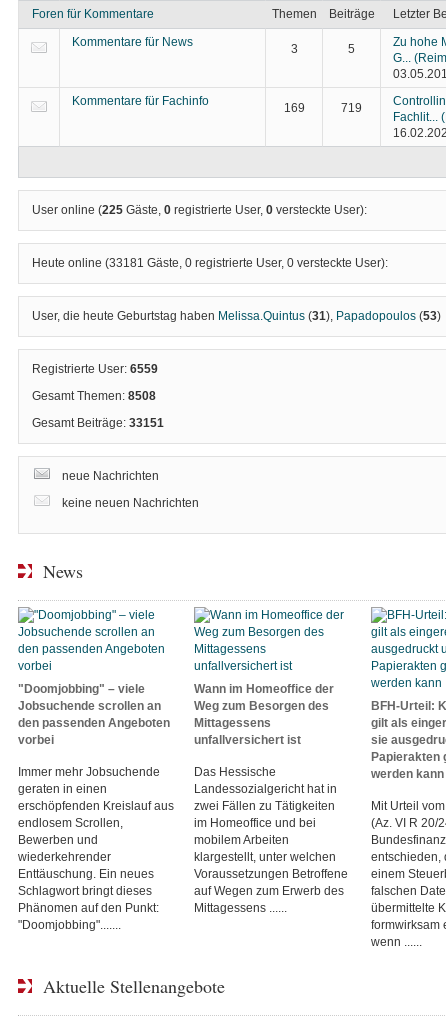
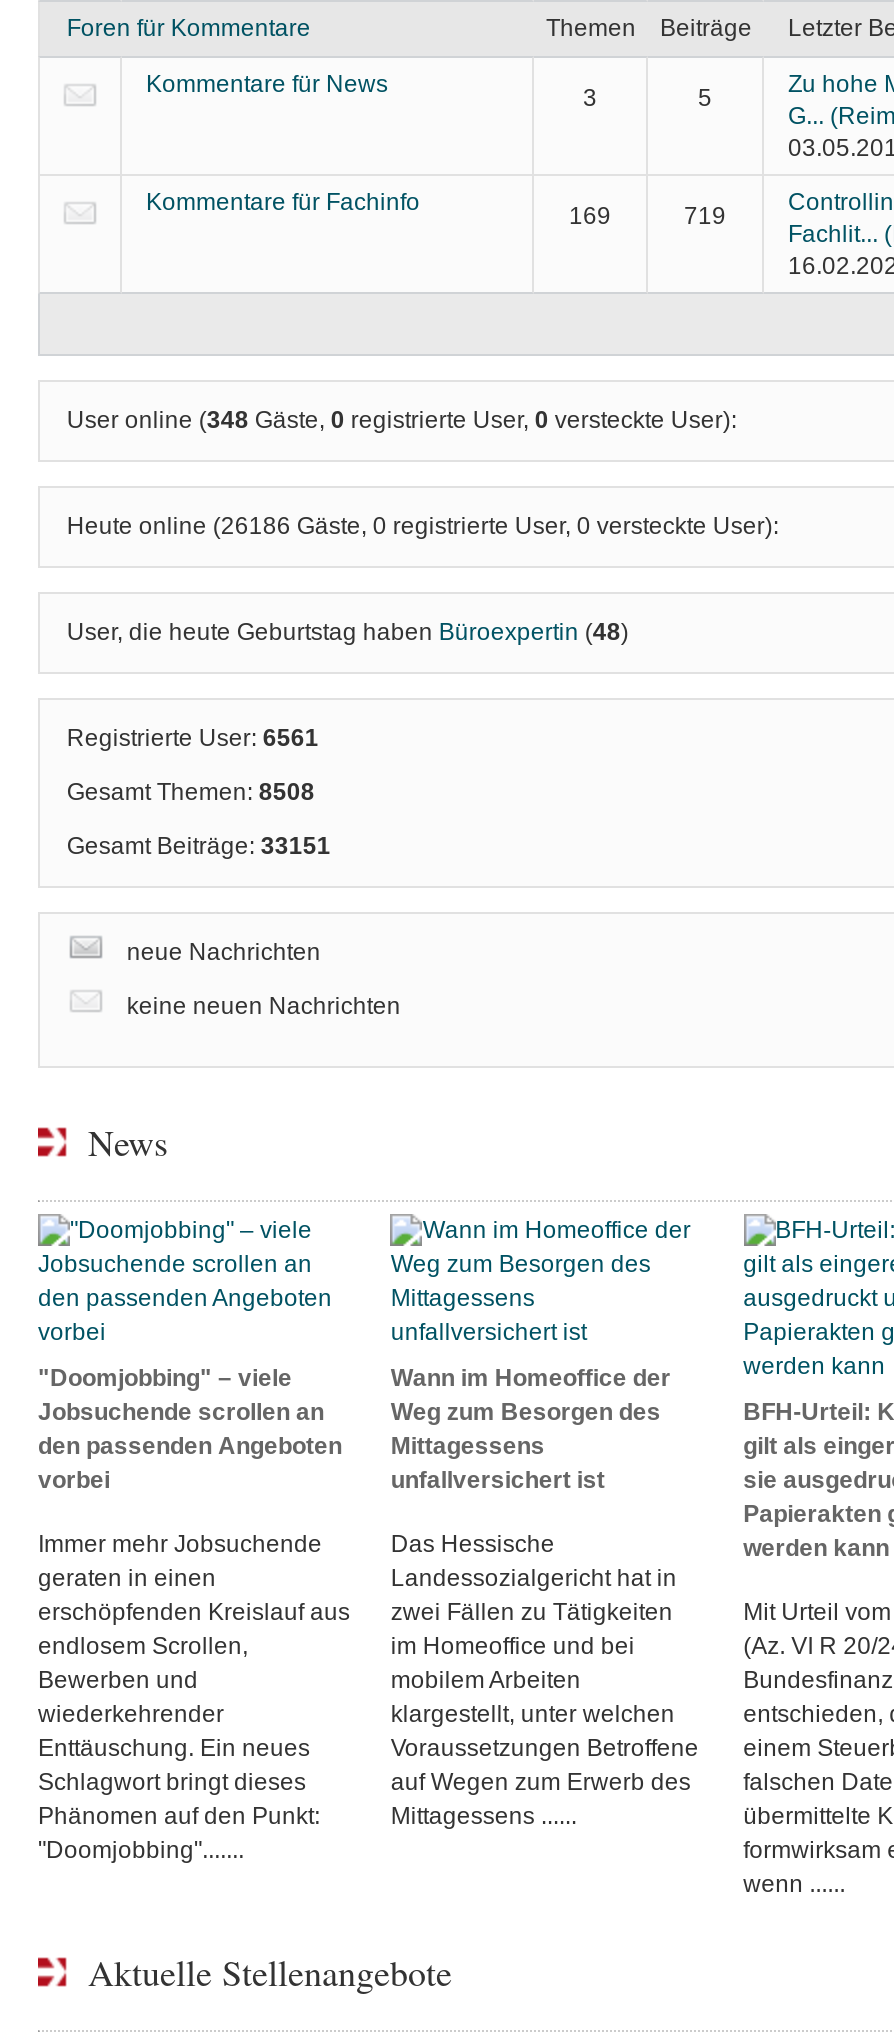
[32,203,367,217] User online (225 Gäste, 0 registrierte User, 0 versteckte User): -> [67,407,737,435] User online (348 Gäste, 0 registrierte User, 0 versteckte User):
[32,256,388,270] Heute online (33181 Gäste, 0 registrierte User, 0 versteckte User): -> [67,513,779,541] Heute online (26186 Gäste, 0 registrierte User, 0 versteckte User):
[32,309,441,323] User, die heute Geburtstag haben Melissa.Quintus (31), Papadopoulos (53) -> [67,619,629,647] User, die heute Geburtstag haben Büroexpertin (48)
[32,362,158,376] Registrierte User: 6559 -> [67,725,319,753] Registrierte User: 6561

